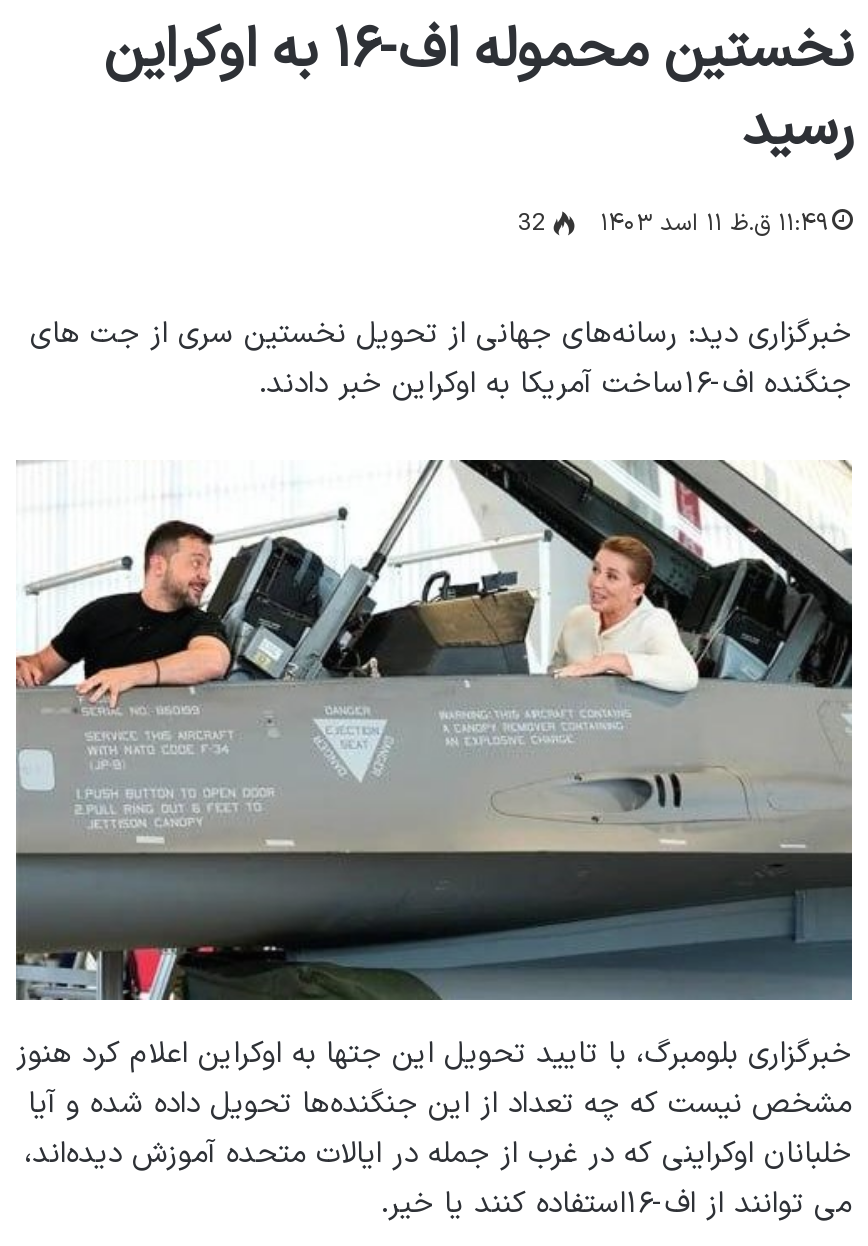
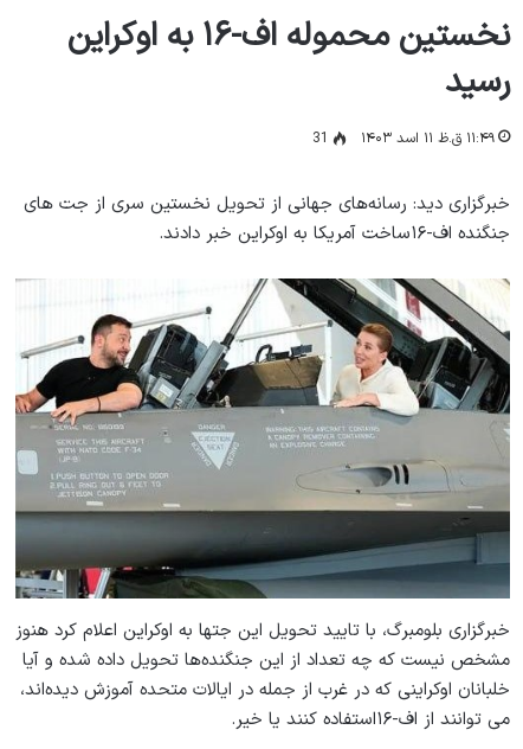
[518,206,546,242] 32 -> [312,128,329,149] 31

